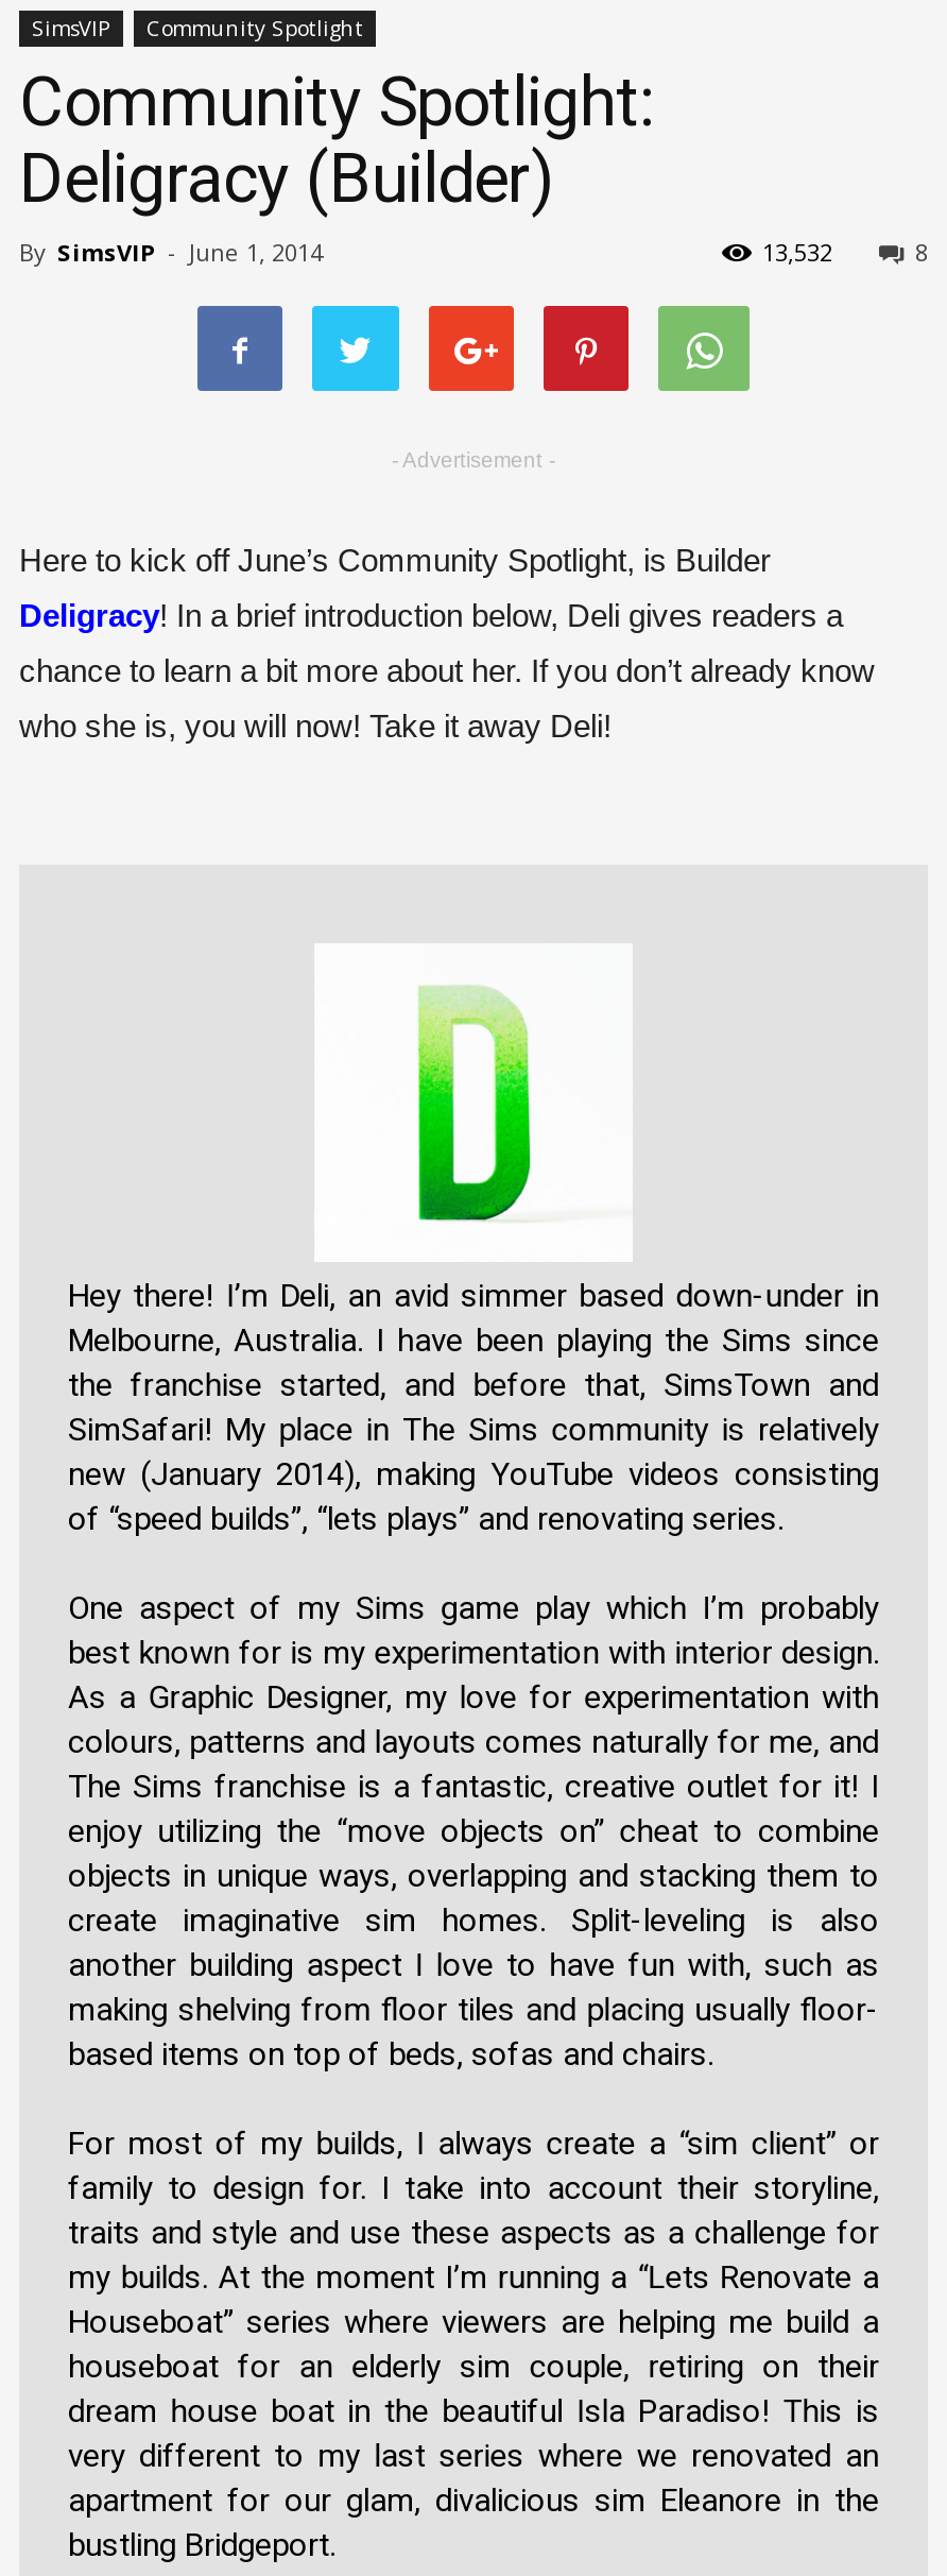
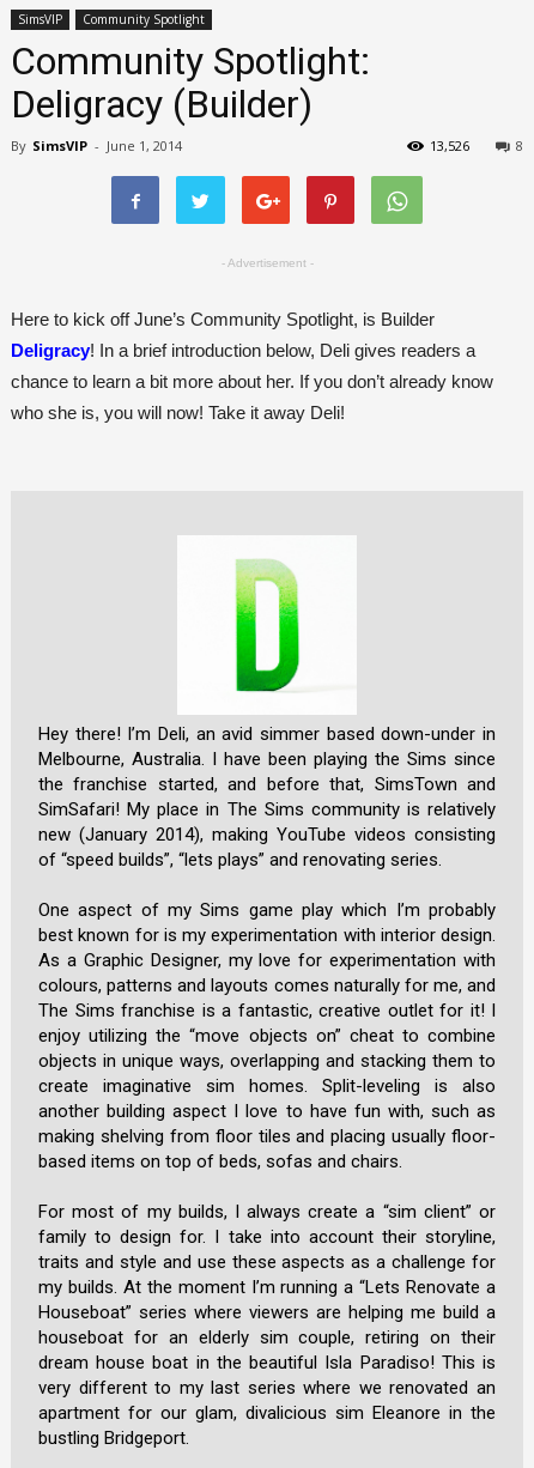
[762,236,832,268] 13,532 -> [430,137,469,154] 13,526

